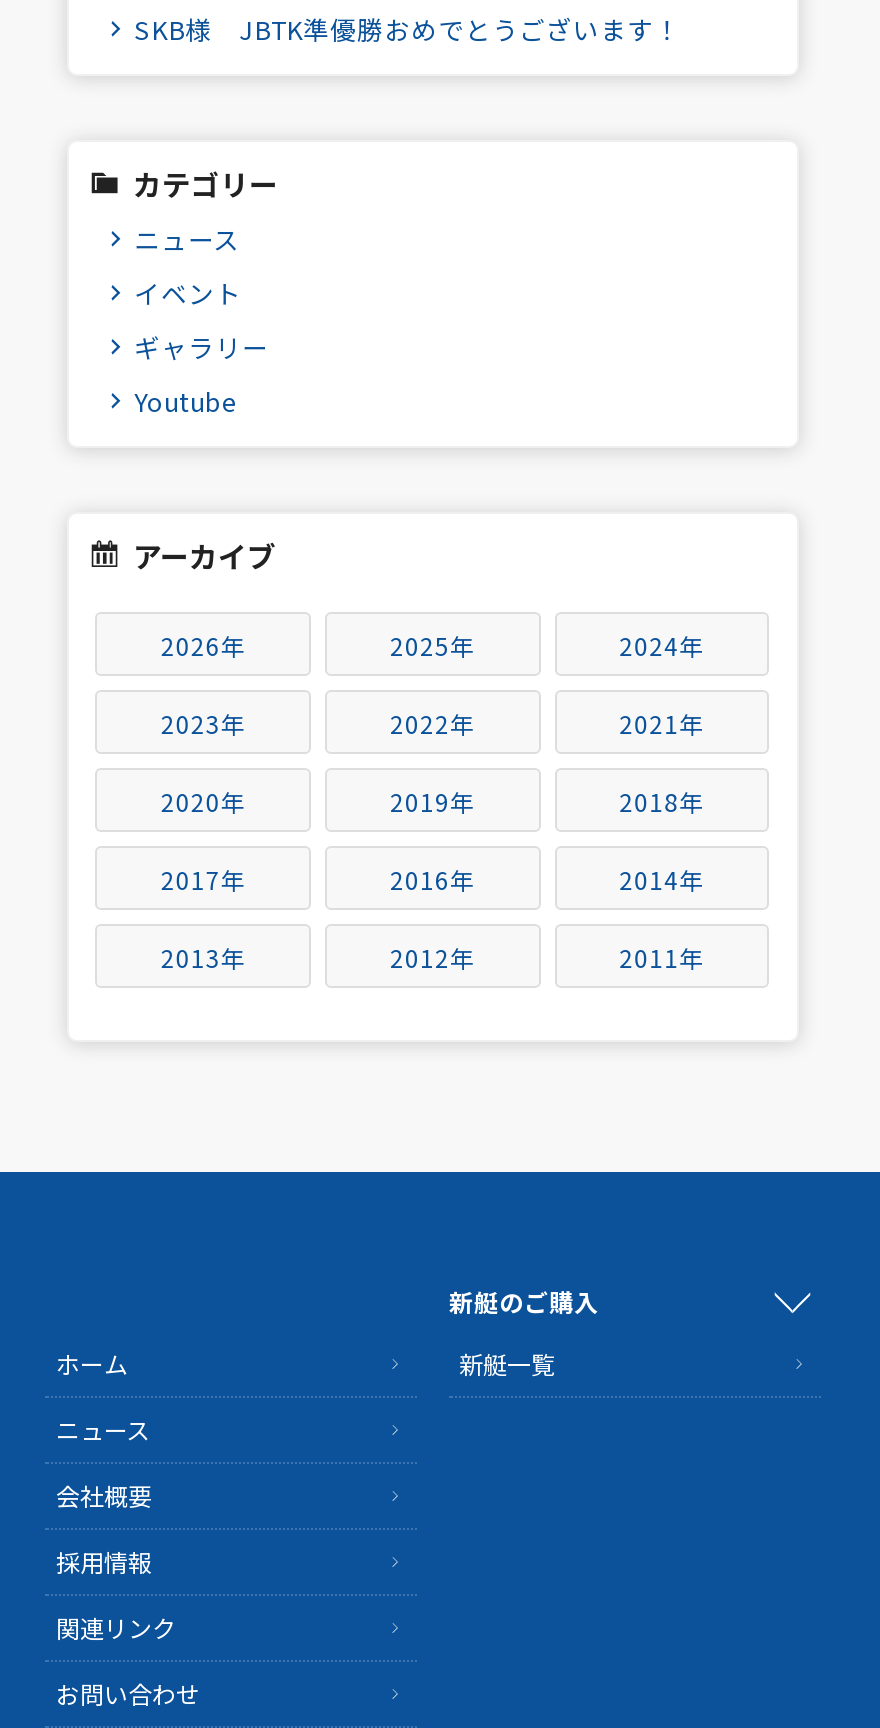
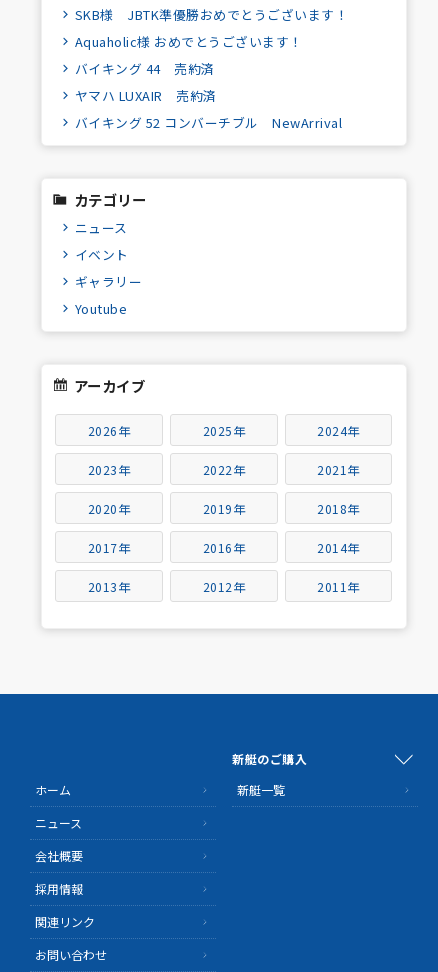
none -> [74,32,342,132] Aquaholic様 おめでとうございます！ | バイキング 44 売約済 | ヤマハ LUXAIR 売約済 | バイキング 52 コンバーチブル NewArrival

